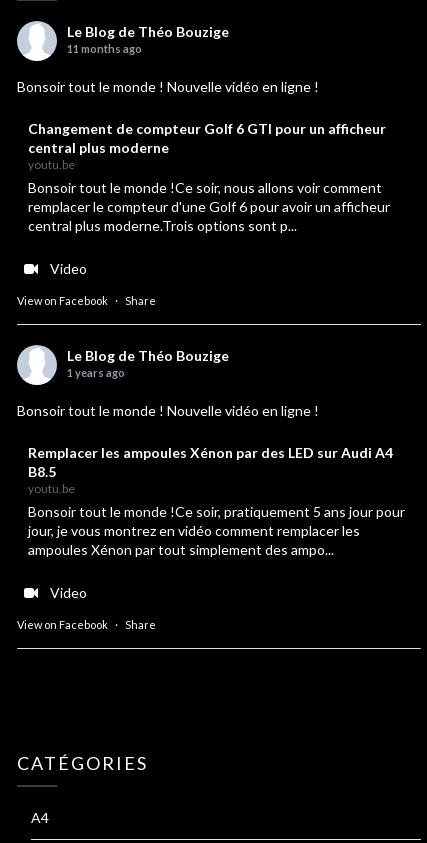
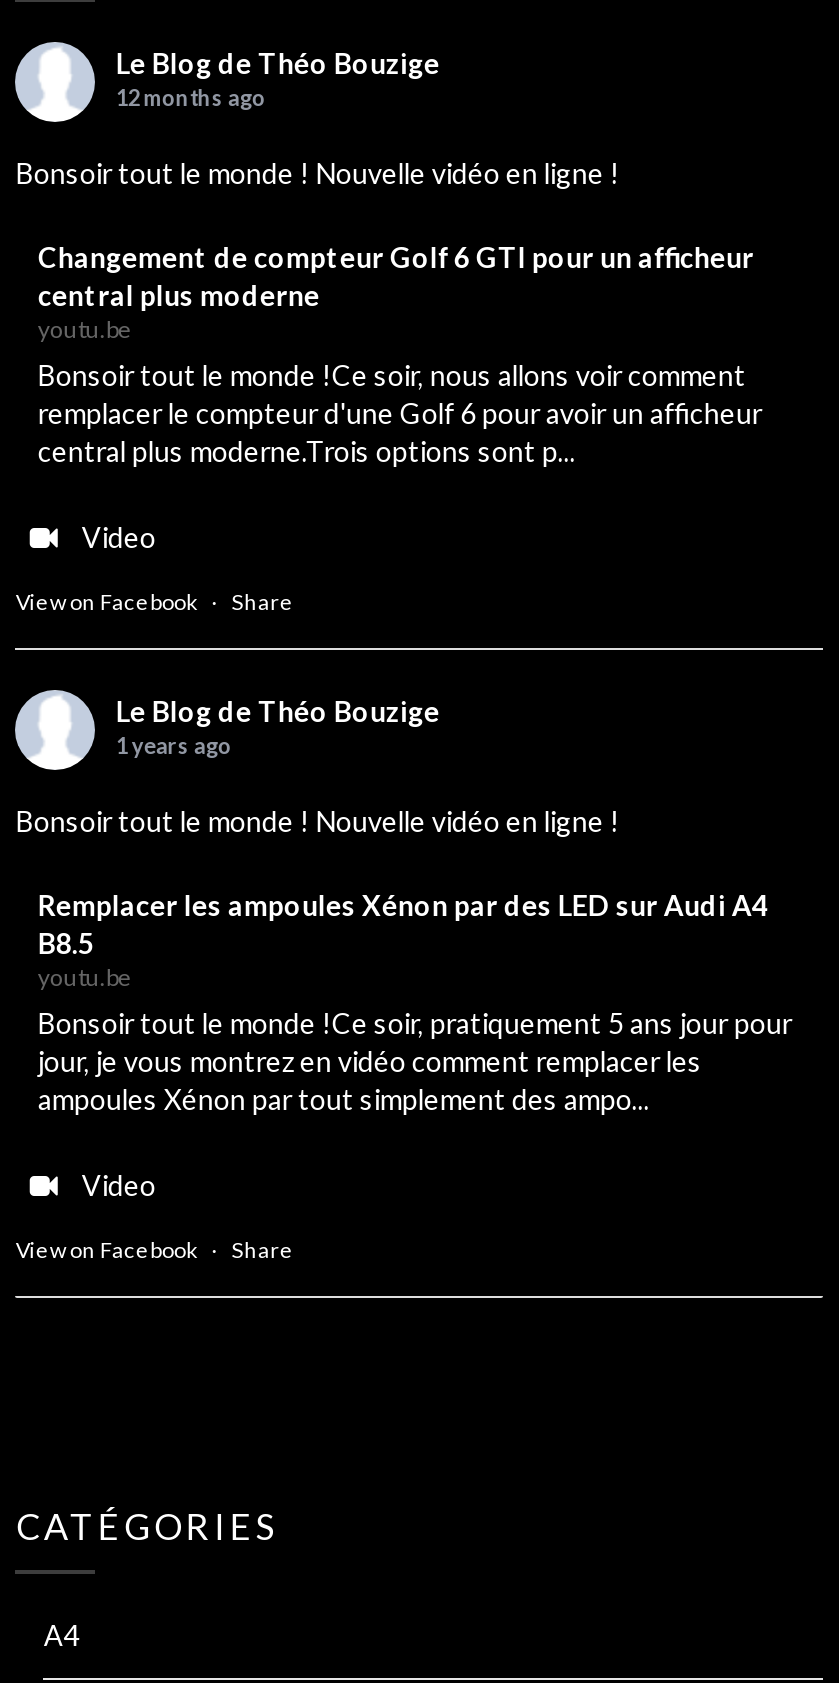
[67,42,142,55] 11 months ago -> [116,85,266,111] 12 months ago

